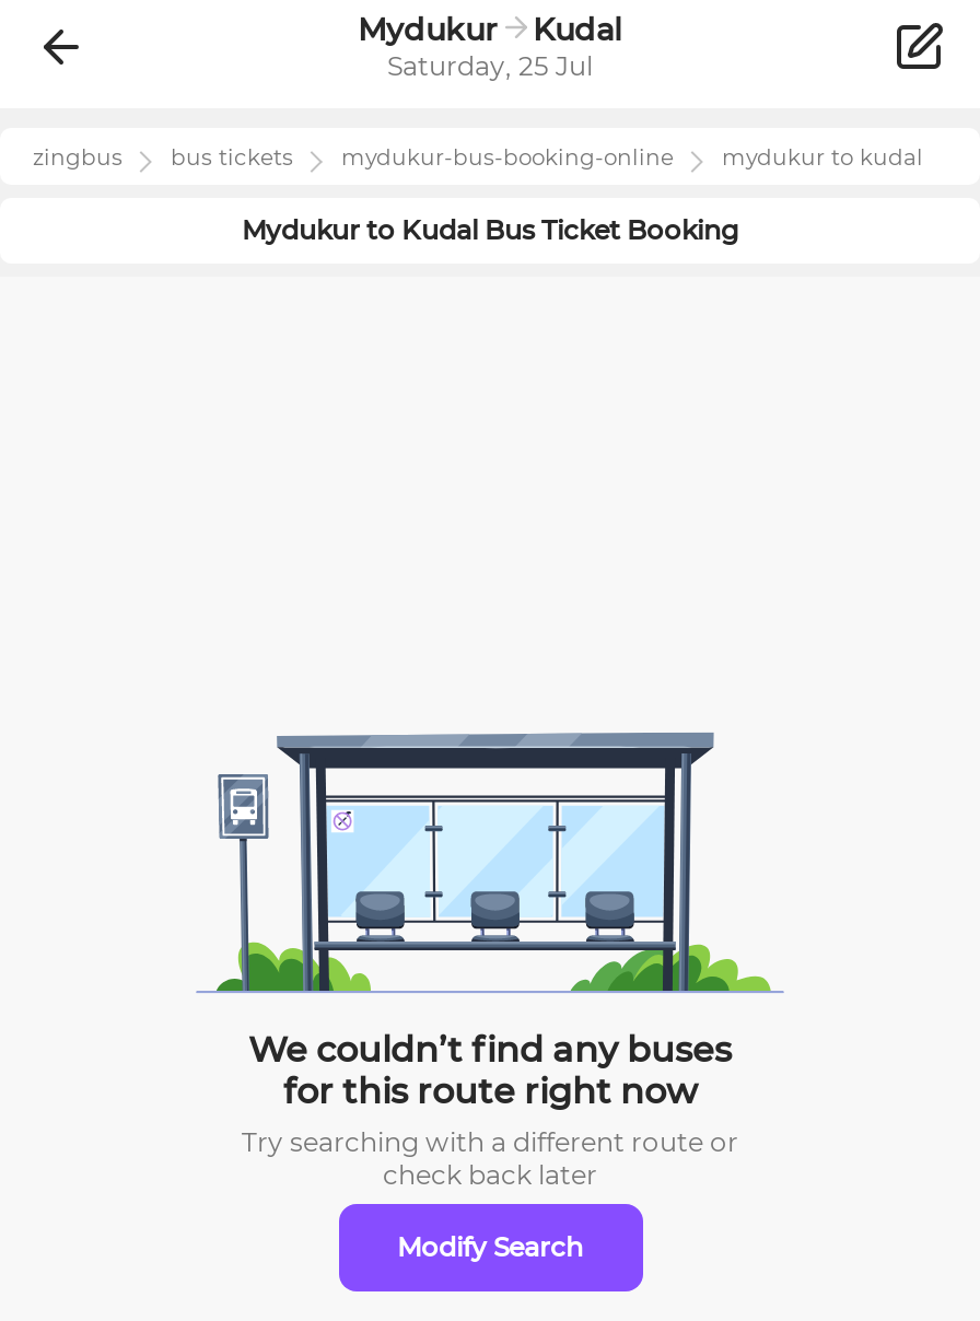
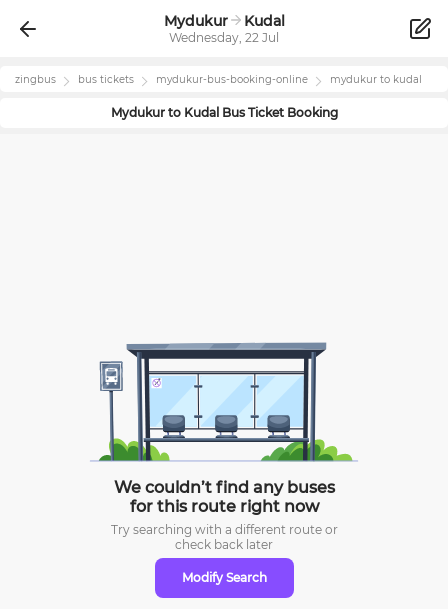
[387,49,593,82] Saturday, 25 Jul -> [169,30,279,45] Wednesday, 22 Jul

